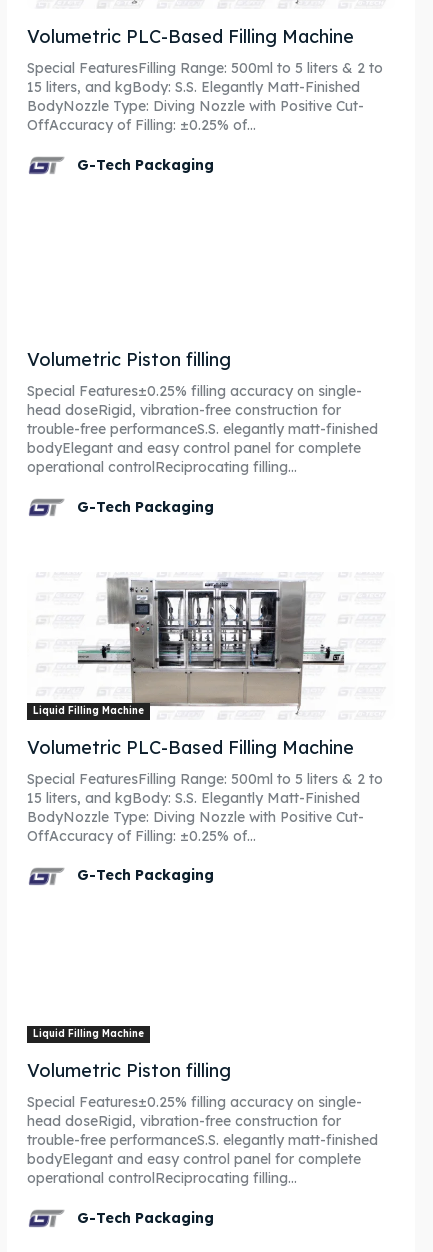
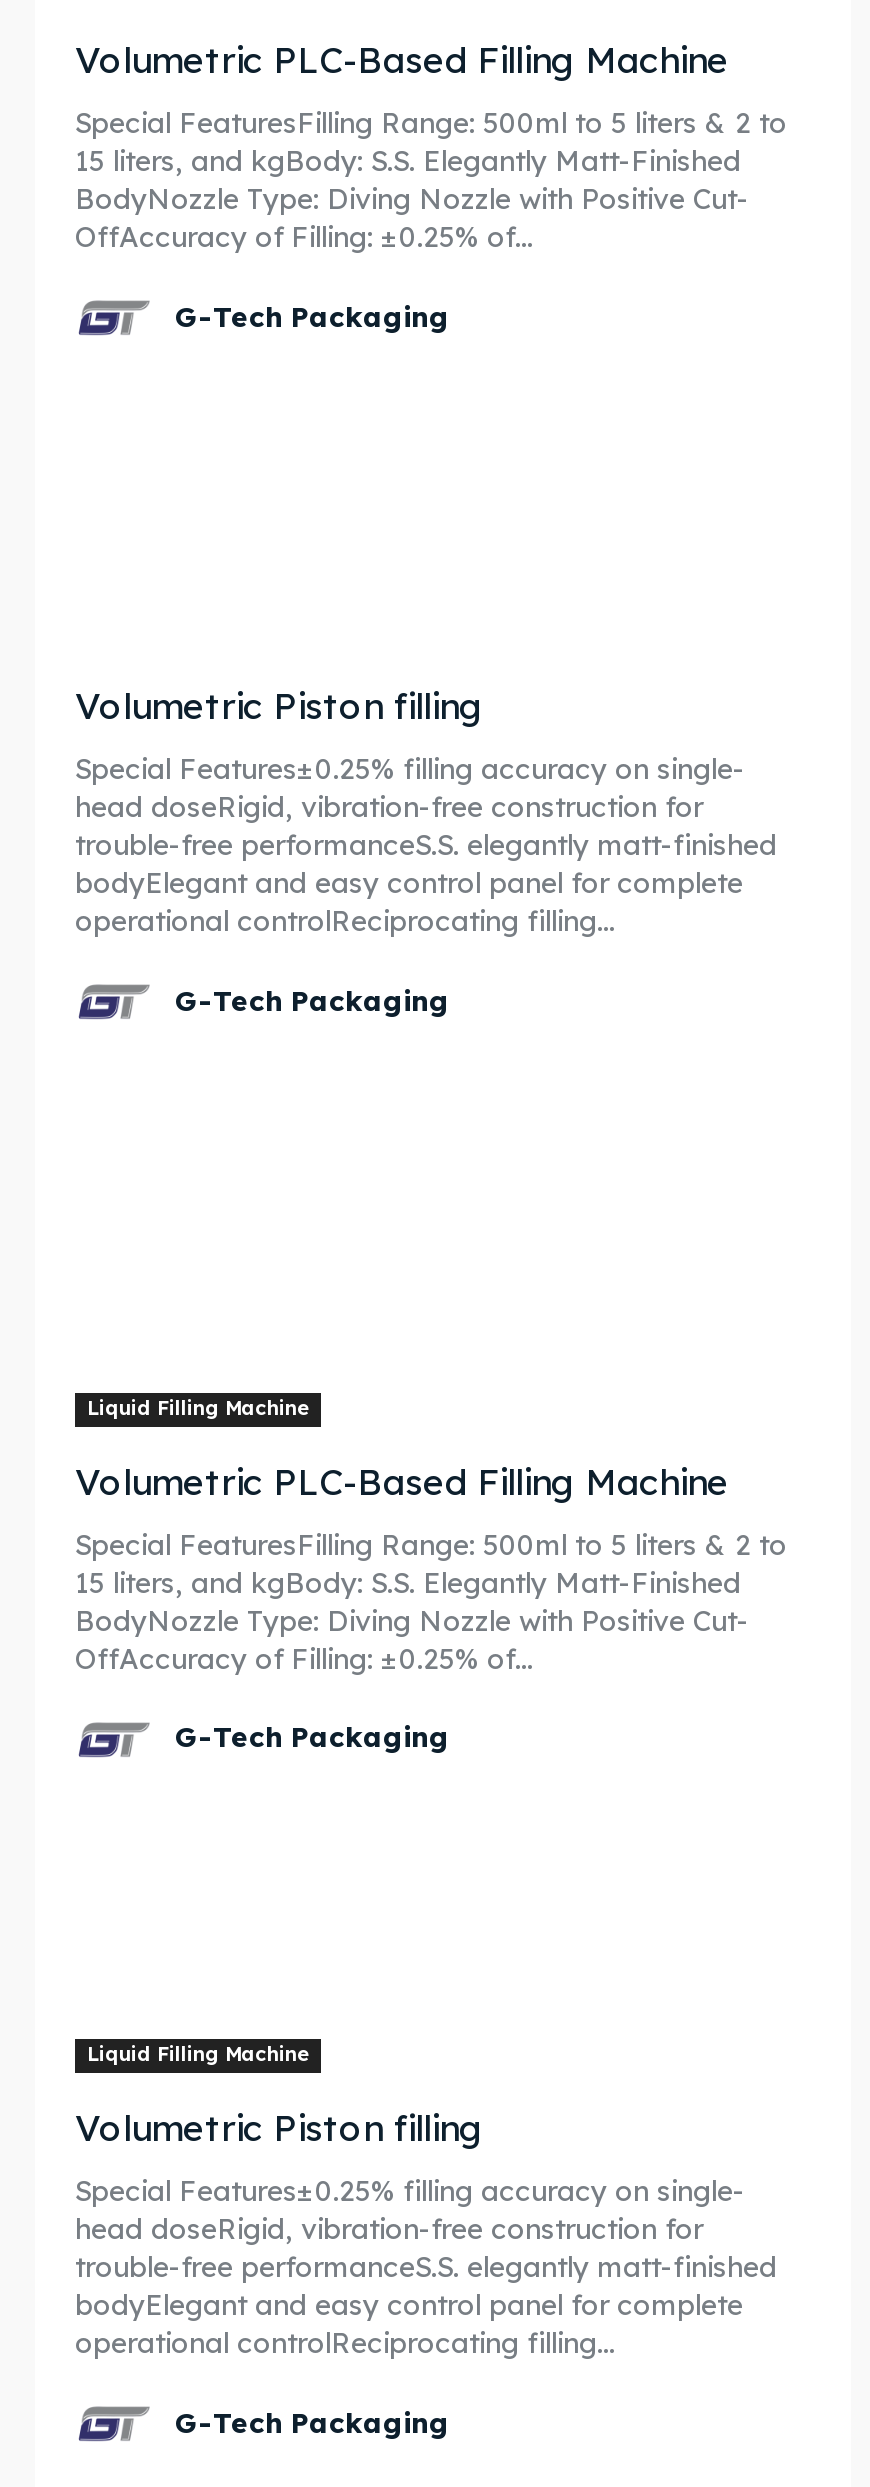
[76,576,346,716] [image] -> none

